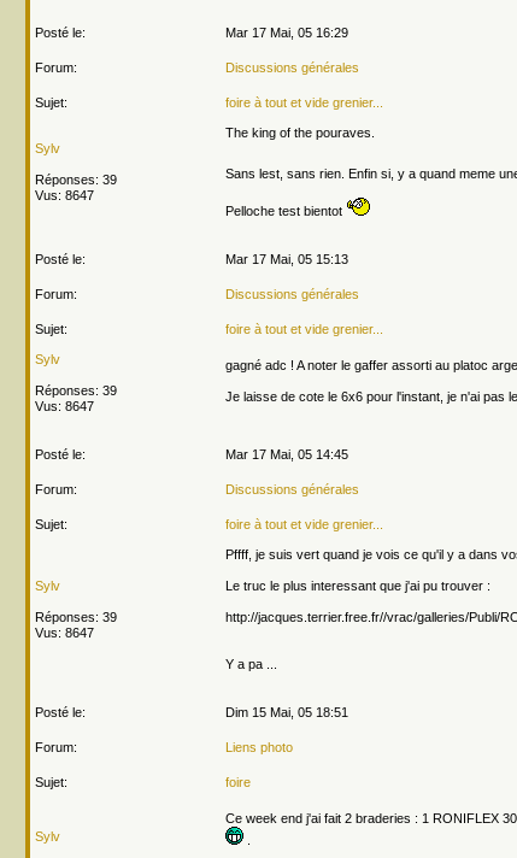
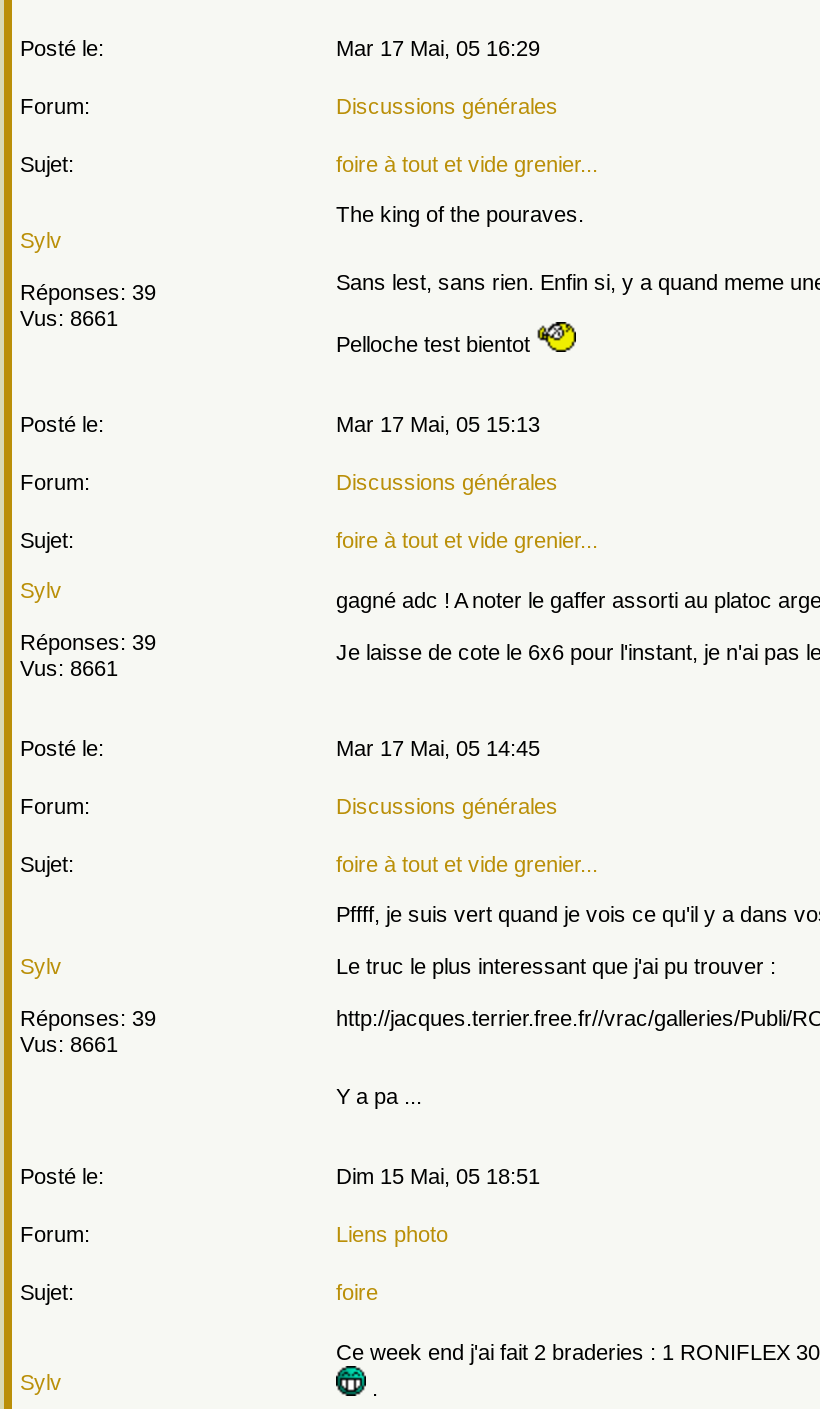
[35,188,94,202] Vus: 8647 -> [20,306,118,330] Vus: 8661
[35,399,94,413] Vus: 8647 -> [20,656,118,680] Vus: 8661
[35,625,94,640] Vus: 8647 -> [20,1032,118,1056] Vus: 8661

